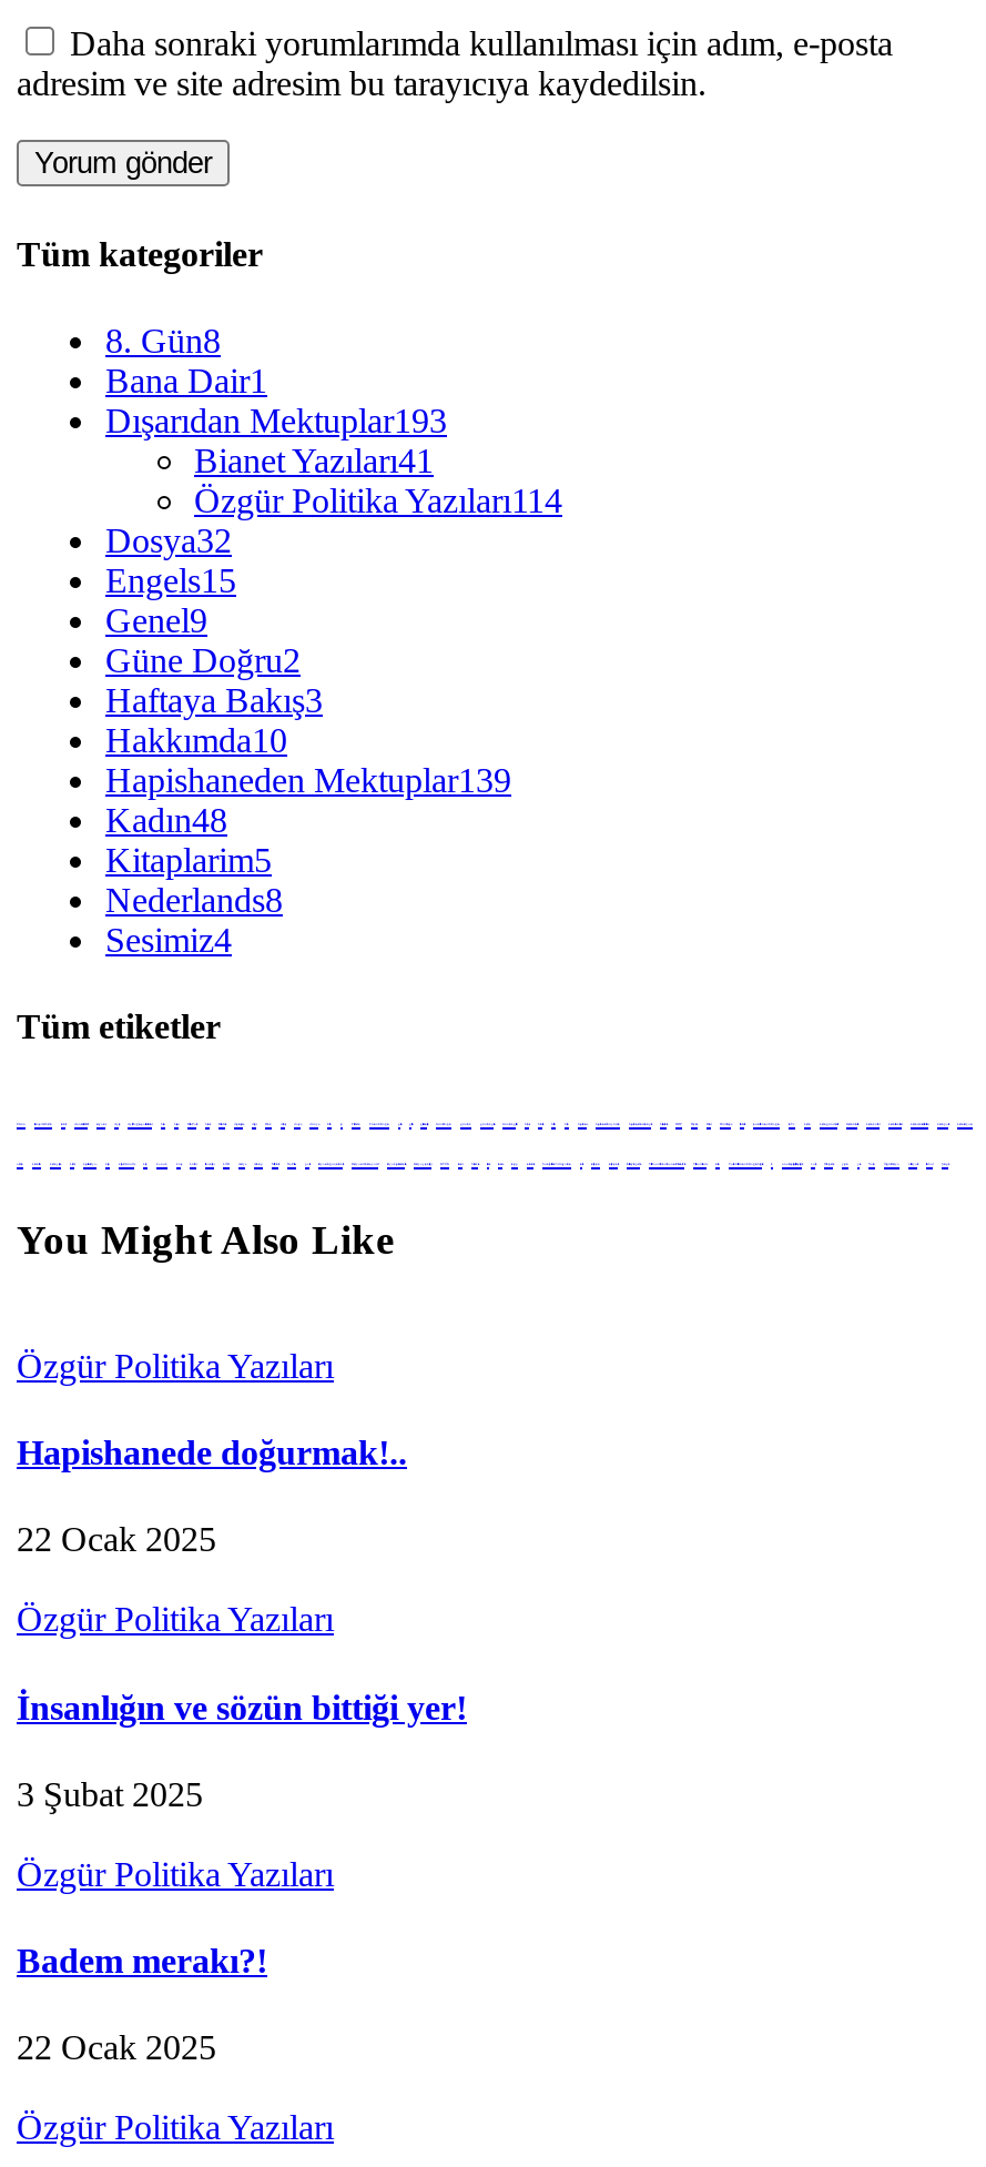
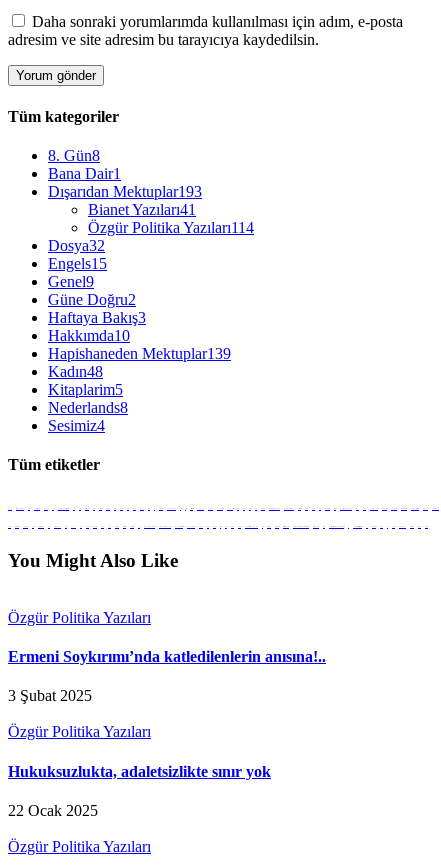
[17,1434,467,1725] Hapishanede doğurmak!.. | 22 Ocak 2025 | Özgür Politika Yazıları | İnsanlığın ve sözün bittiği yer! -> [8,648,326,665] Ermeni Soykırımı’nda katledilenlerin anısına!..
[17,1942,267,1980] Badem merakı?! -> [8,762,271,779] Hukuksuzlukta, adaletsizlikte sınır yok

